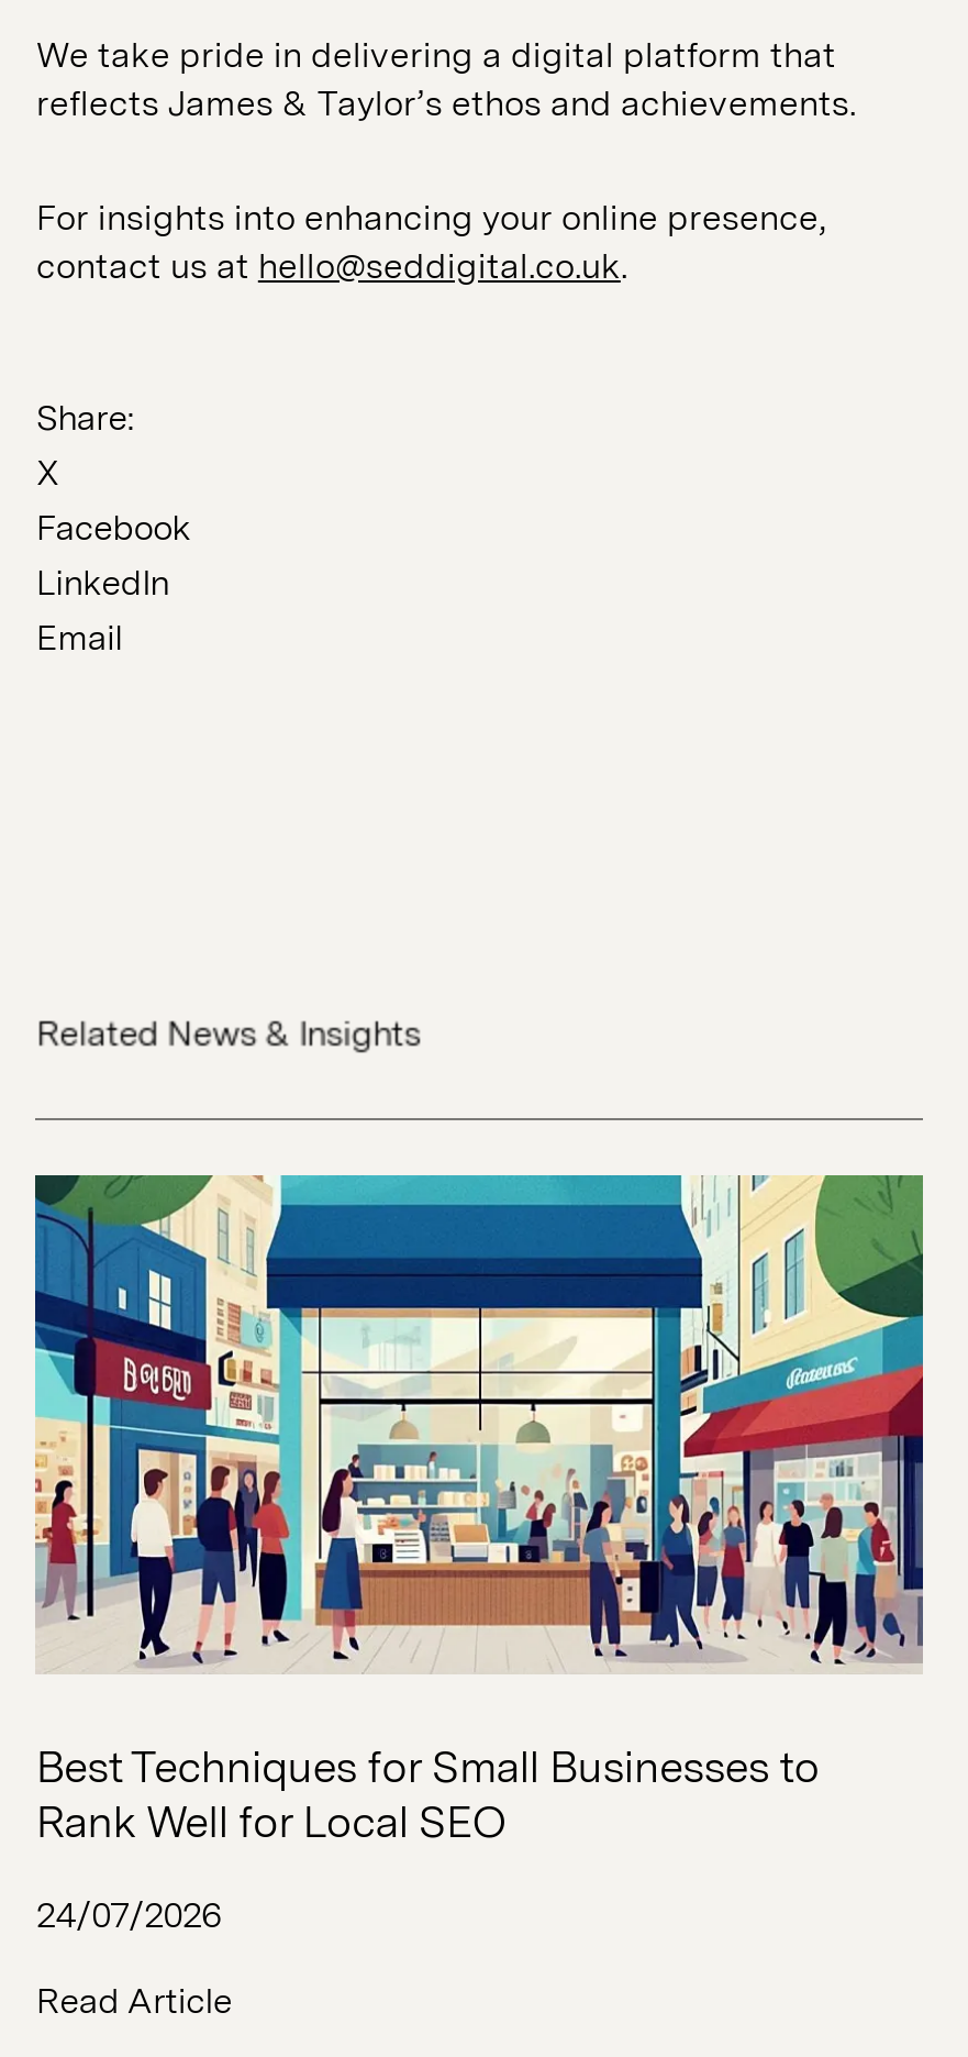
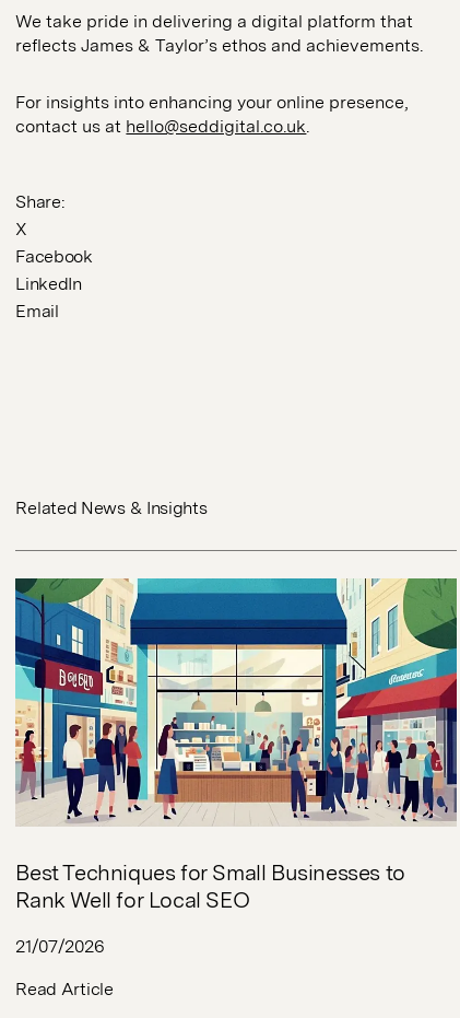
[36,1893,222,1935] 24/07/2026 -> [16,936,104,956] 21/07/2026

